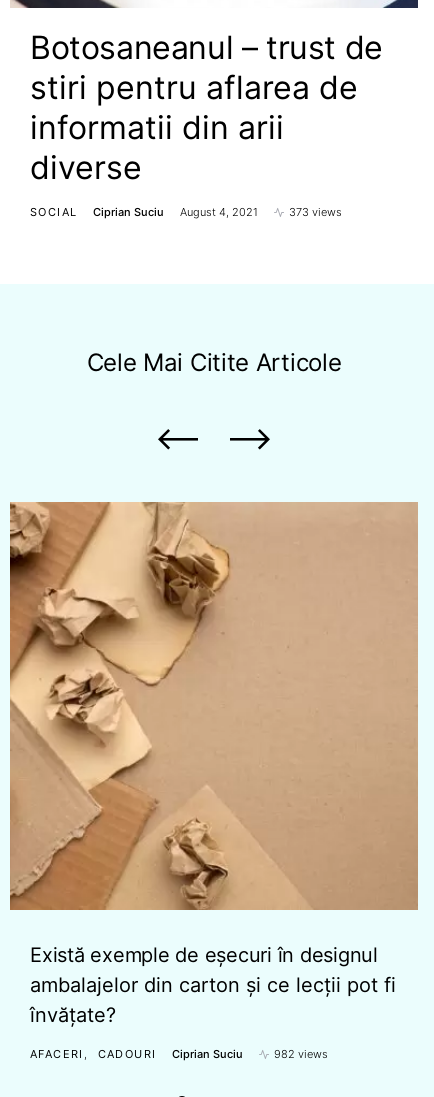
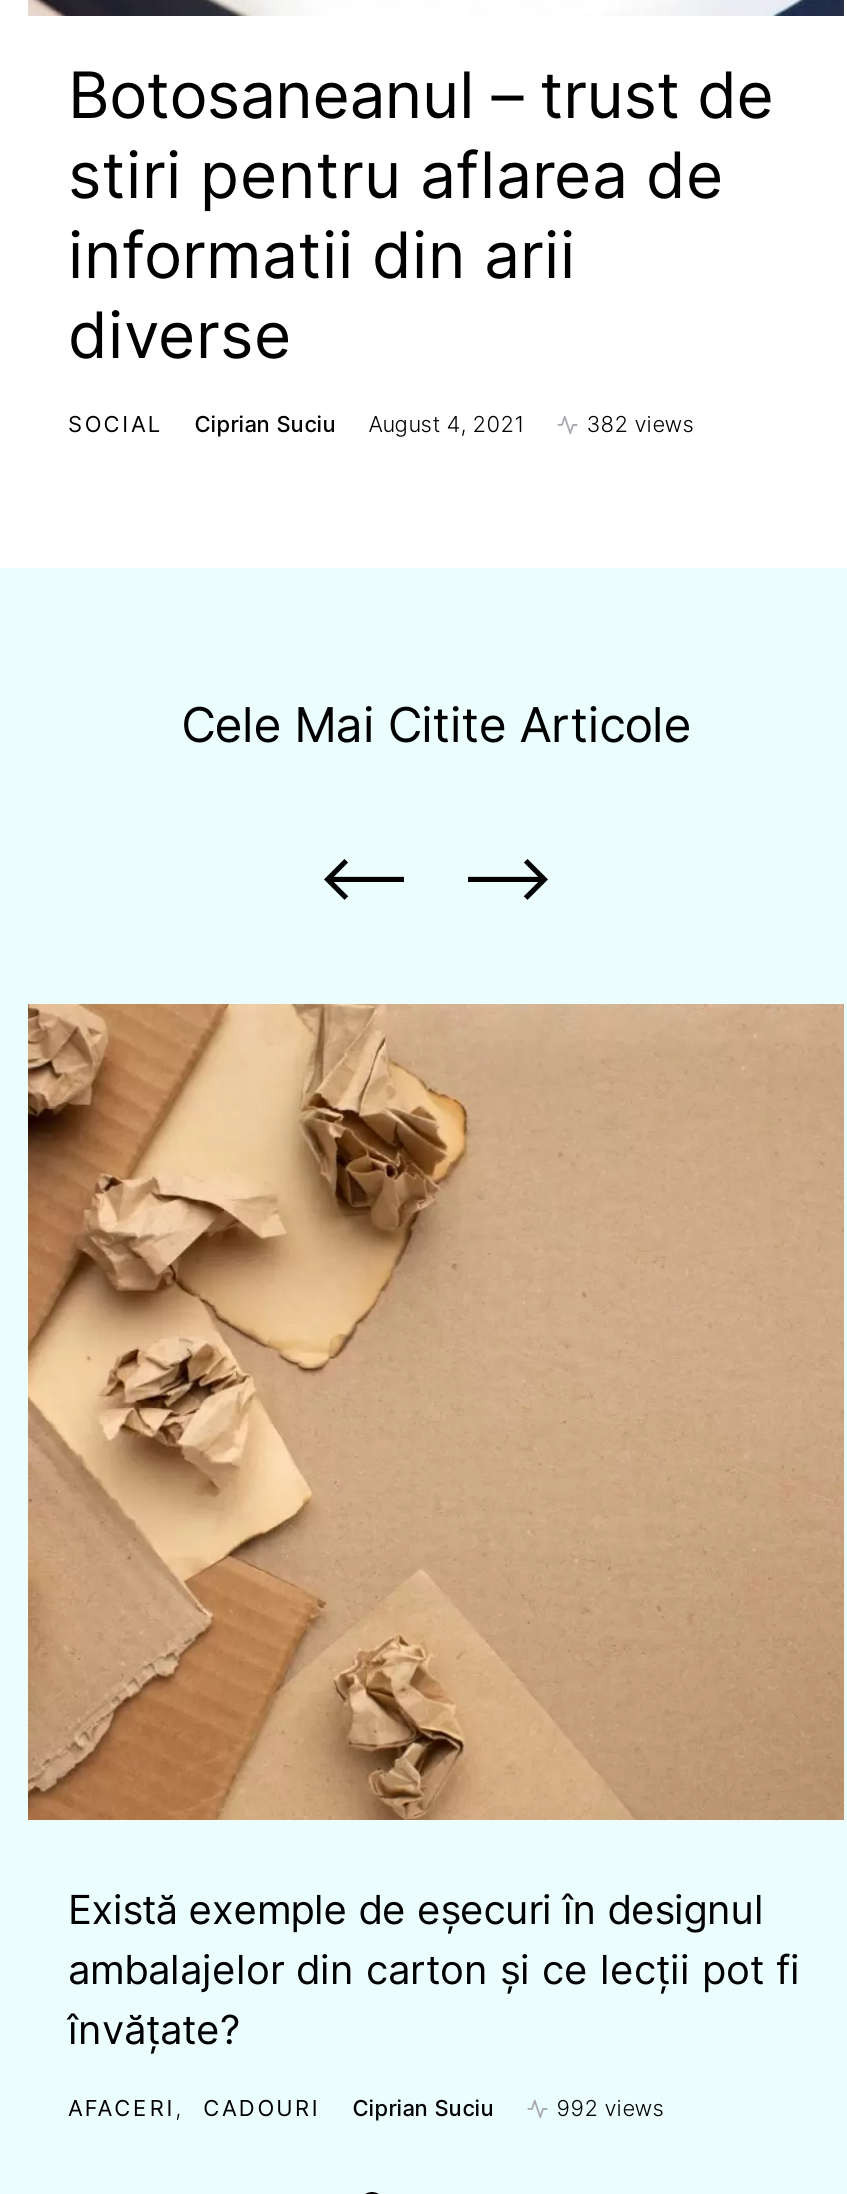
[289,205,342,219] 373 views -> [586,410,694,438] 382 views
[274,1047,328,1061] 982 views -> [556,2094,664,2122] 992 views

